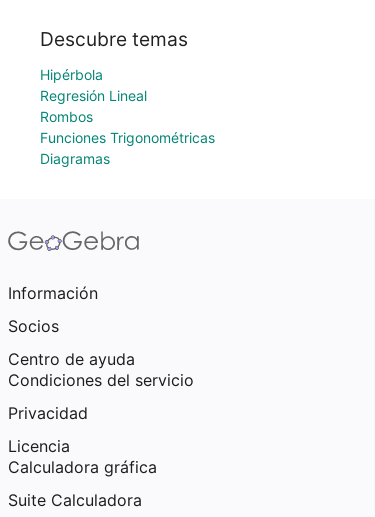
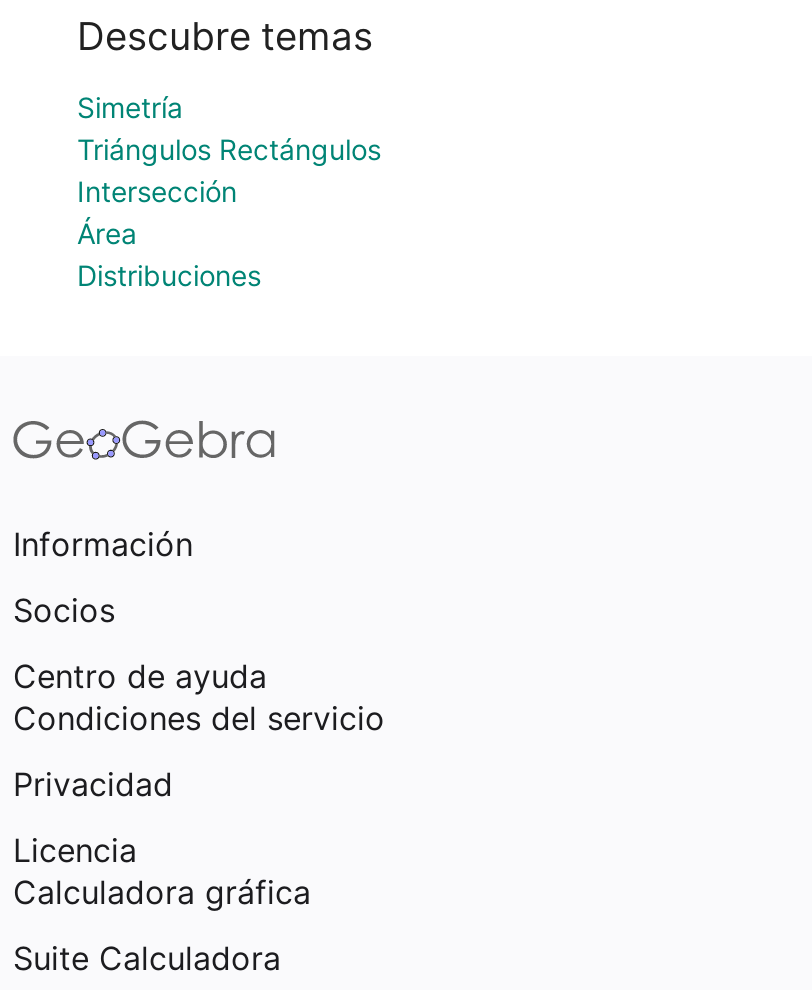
[40,66,215,167] Hipérbola | Regresión Lineal | Rombos | Funciones Trigonométricas | Diagramas -> [77,90,381,292] Simetría | Triángulos Rectángulos | Intersección | Área | Distribuciones

